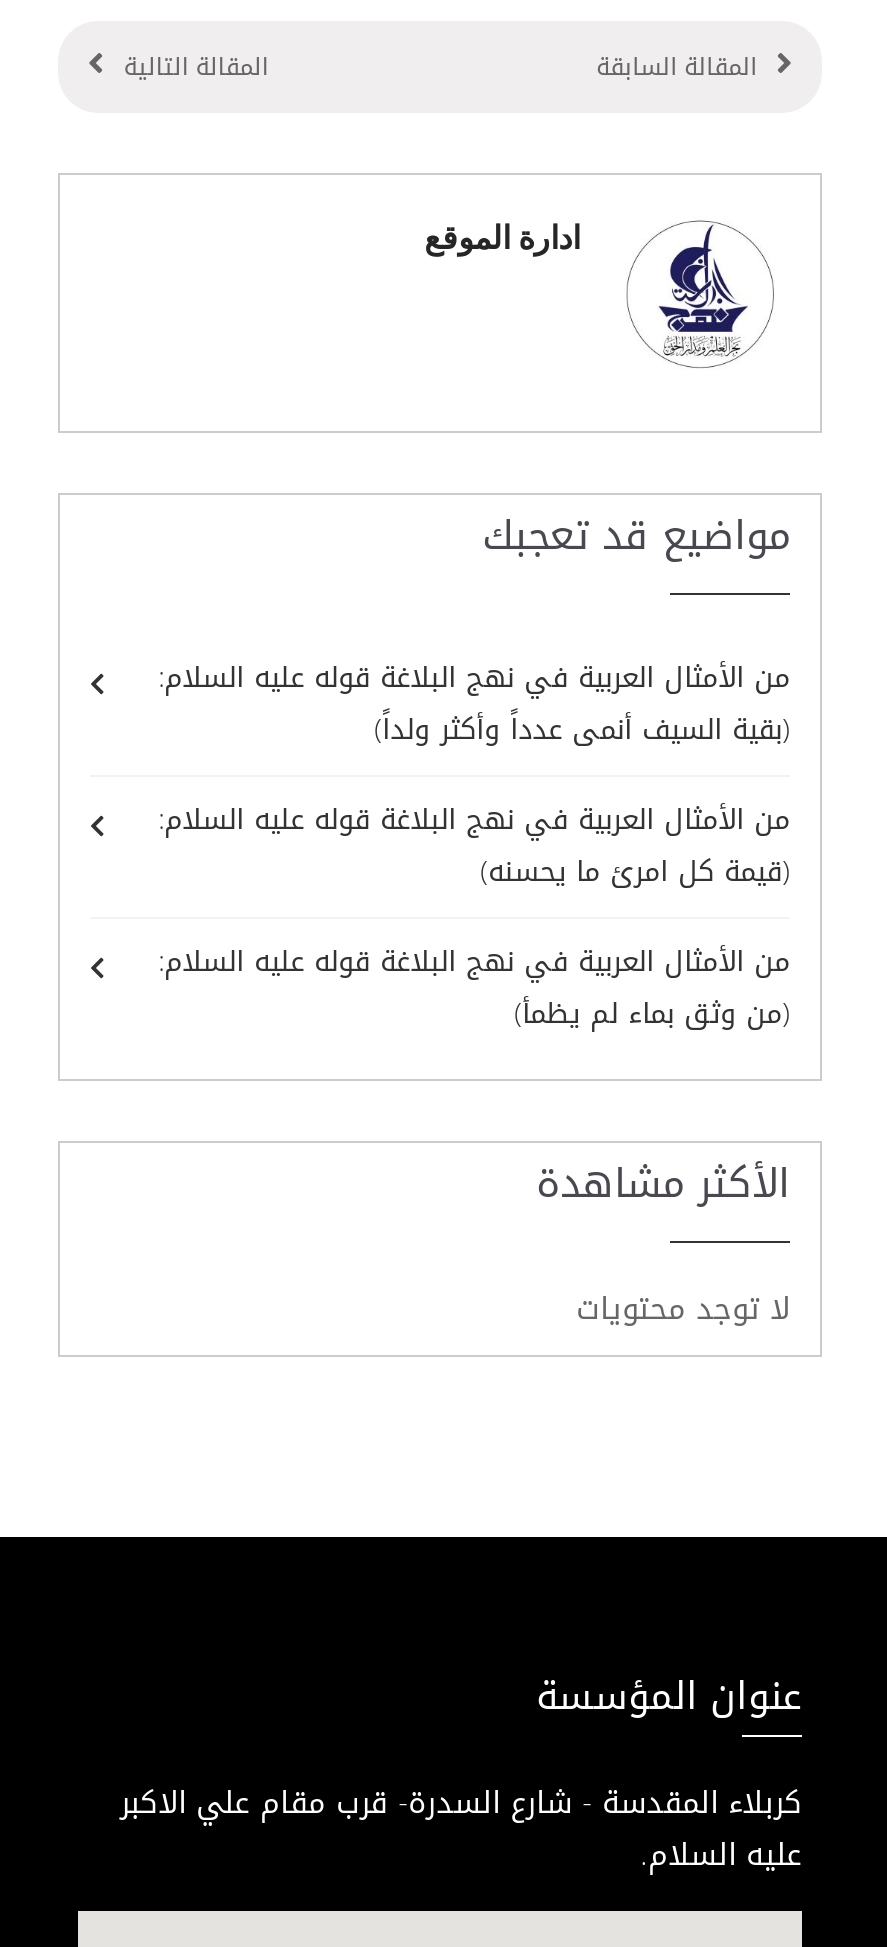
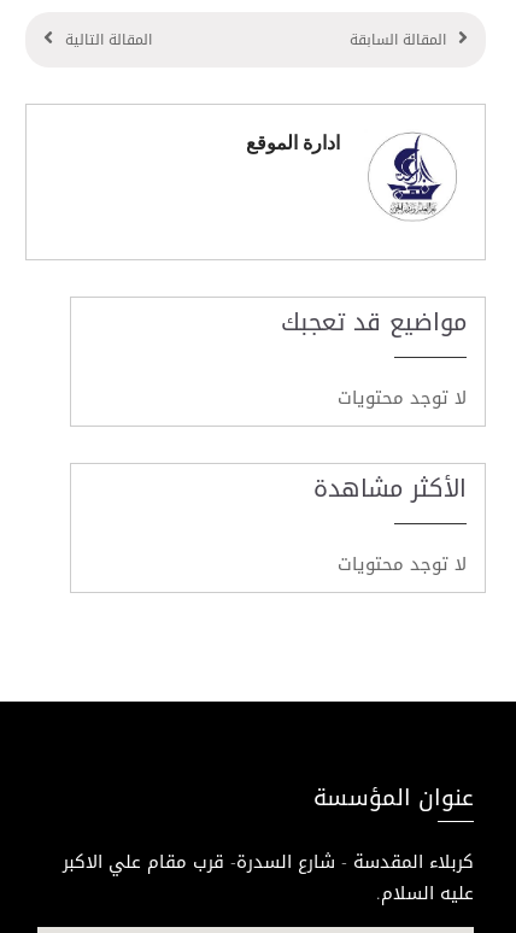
[158,650,790,1040] من الأمثال العربية في نهج البلاغة قوله عليه السلام: | (بقية السيف أنمى عدداً وأكثر ولداً) | من الأمثال العربية في نهج البلاغة قوله عليه السلام: | (قيمة كل امرئ ما يحسنه) | من الأمثال العربية في نهج البلاغة قوله عليه السلام: | (من وثق بماء لم يظمأ) -> [338,380,467,414] لا توجد محتويات

